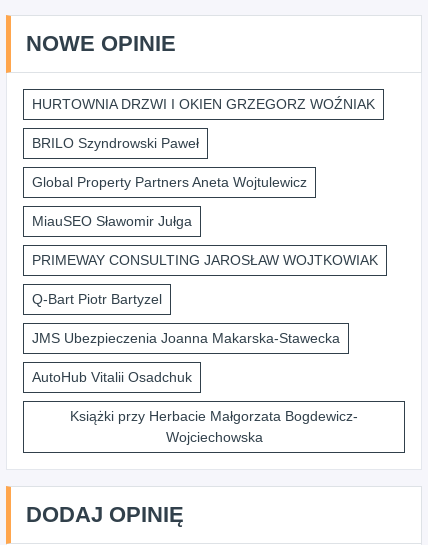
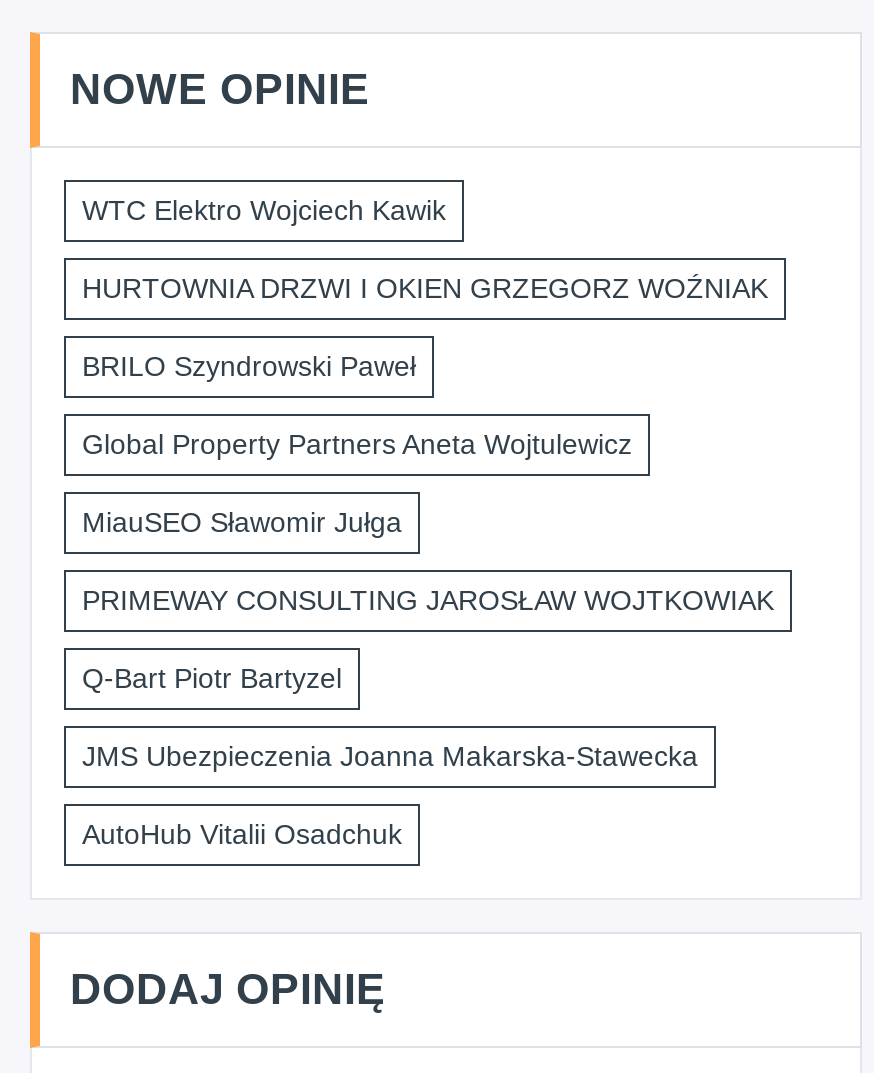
none -> [82,194,446,226] WTC Elektro Wojciech Kawik
moved [32,96,378,385] -> [82,272,774,850]: HURTOWNIA DRZWI I OKIEN GRZEGORZ WOŹNIAK | BRILO Szyndrowski Paweł | Global Property Partners Aneta Wojtulewicz | MiauSEO Sławomir Jułga | PRIMEWAY CONSULTING JAROSŁAW WOJTKOWIAK | Q-Bart Piotr Bartyzel | JMS Ubezpieczenia Joanna Makarska-Stawecka | AutoHub Vitalii Osadchuk
[70,408,358,445] Książki przy Herbacie Małgorzata Bogdewicz- | Wojciechowska -> none

